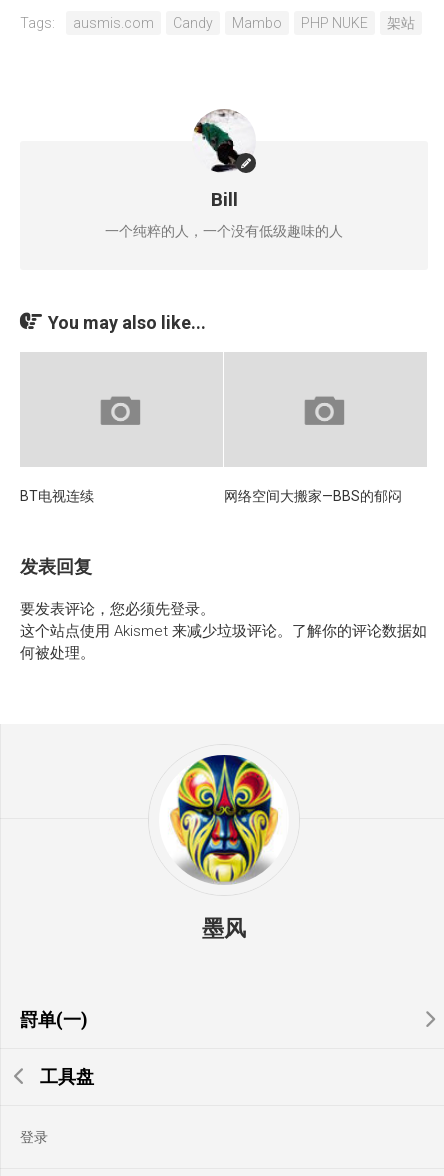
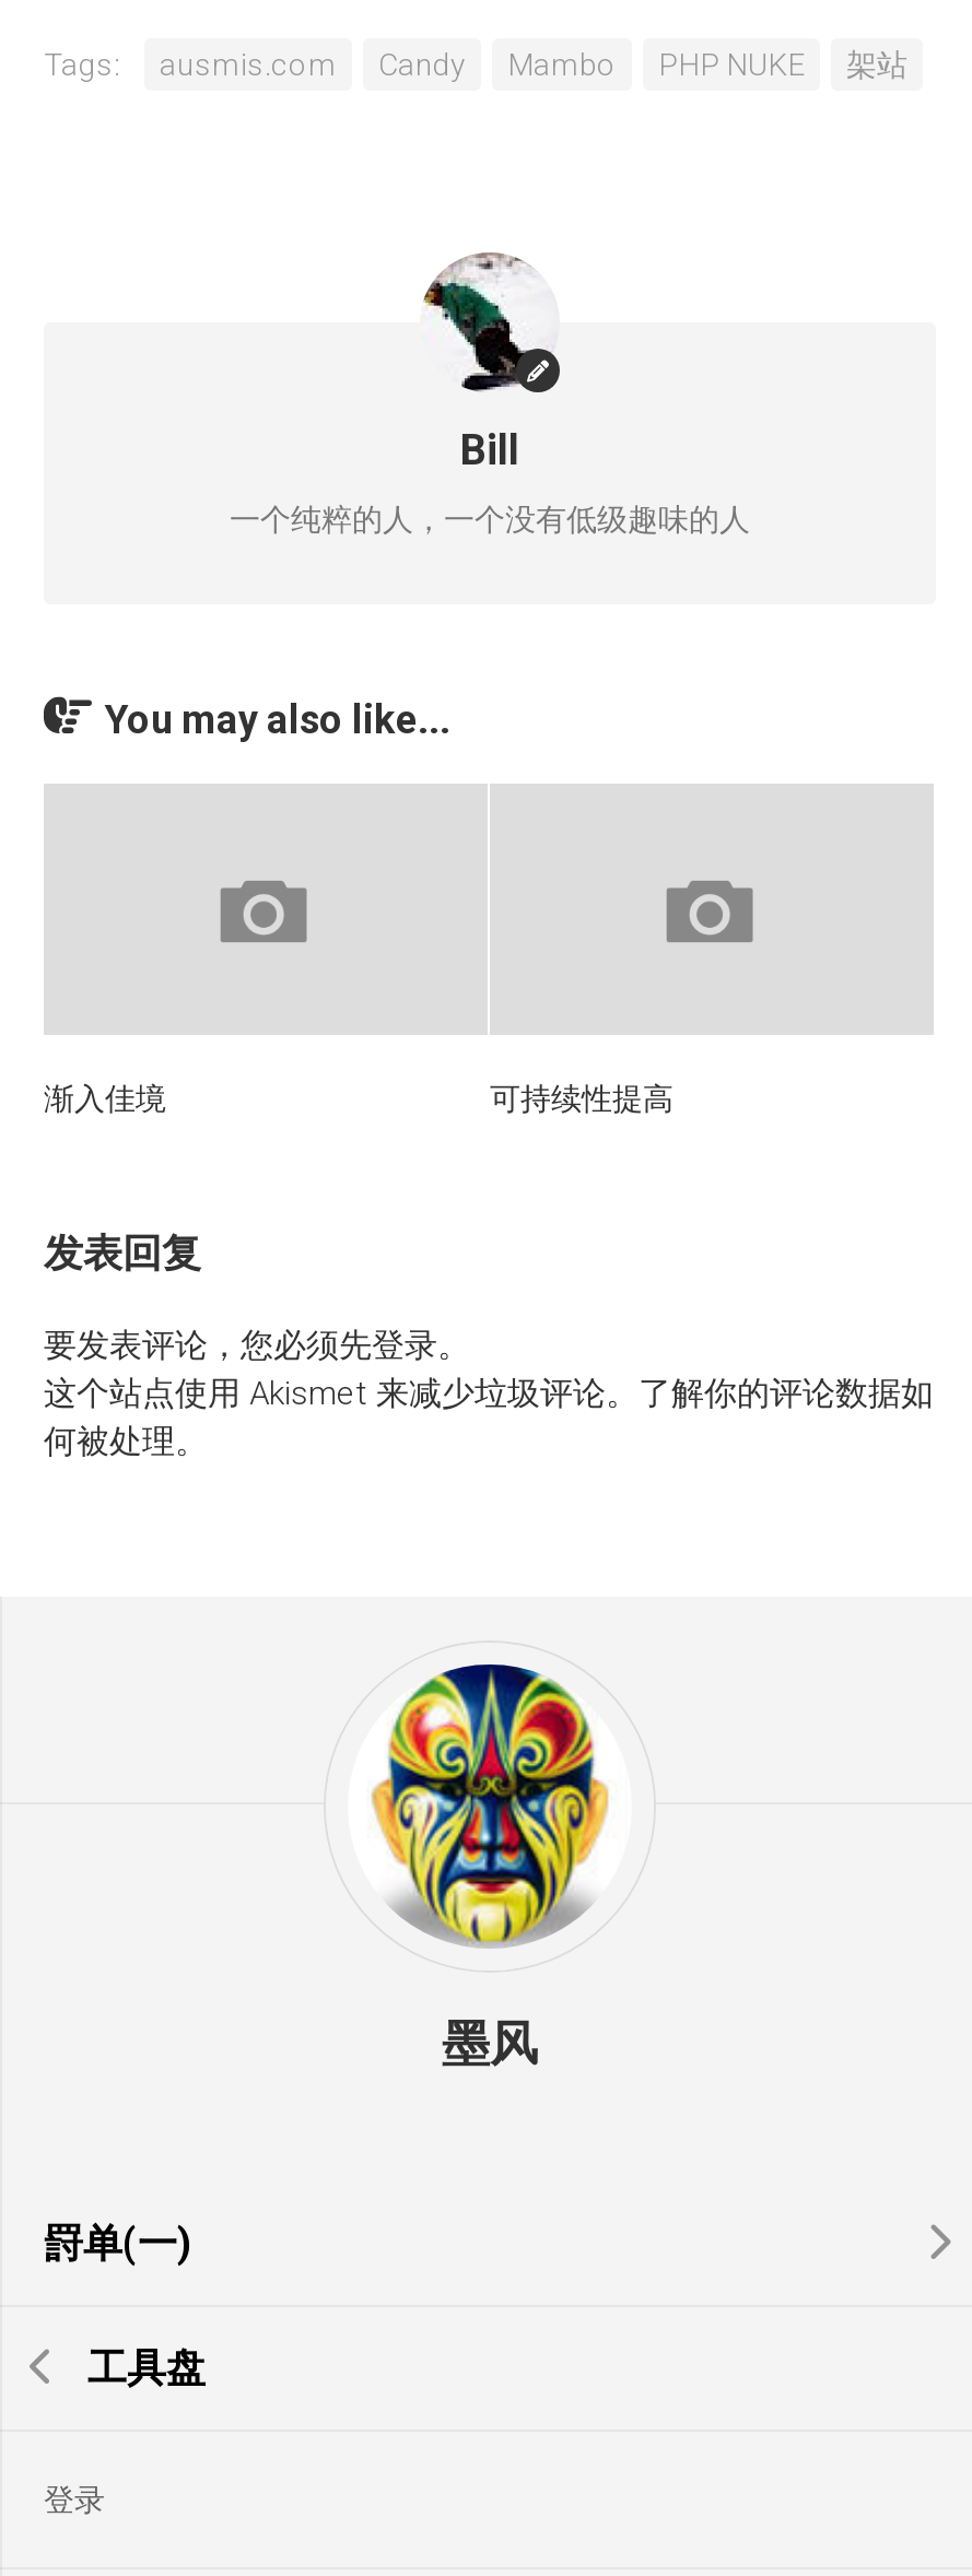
[20,488,402,504] BT电视连续 | 网络空间大搬家—BBS的郁闷 -> [44,1080,674,1115] 渐入佳境 | 可持续性提高

